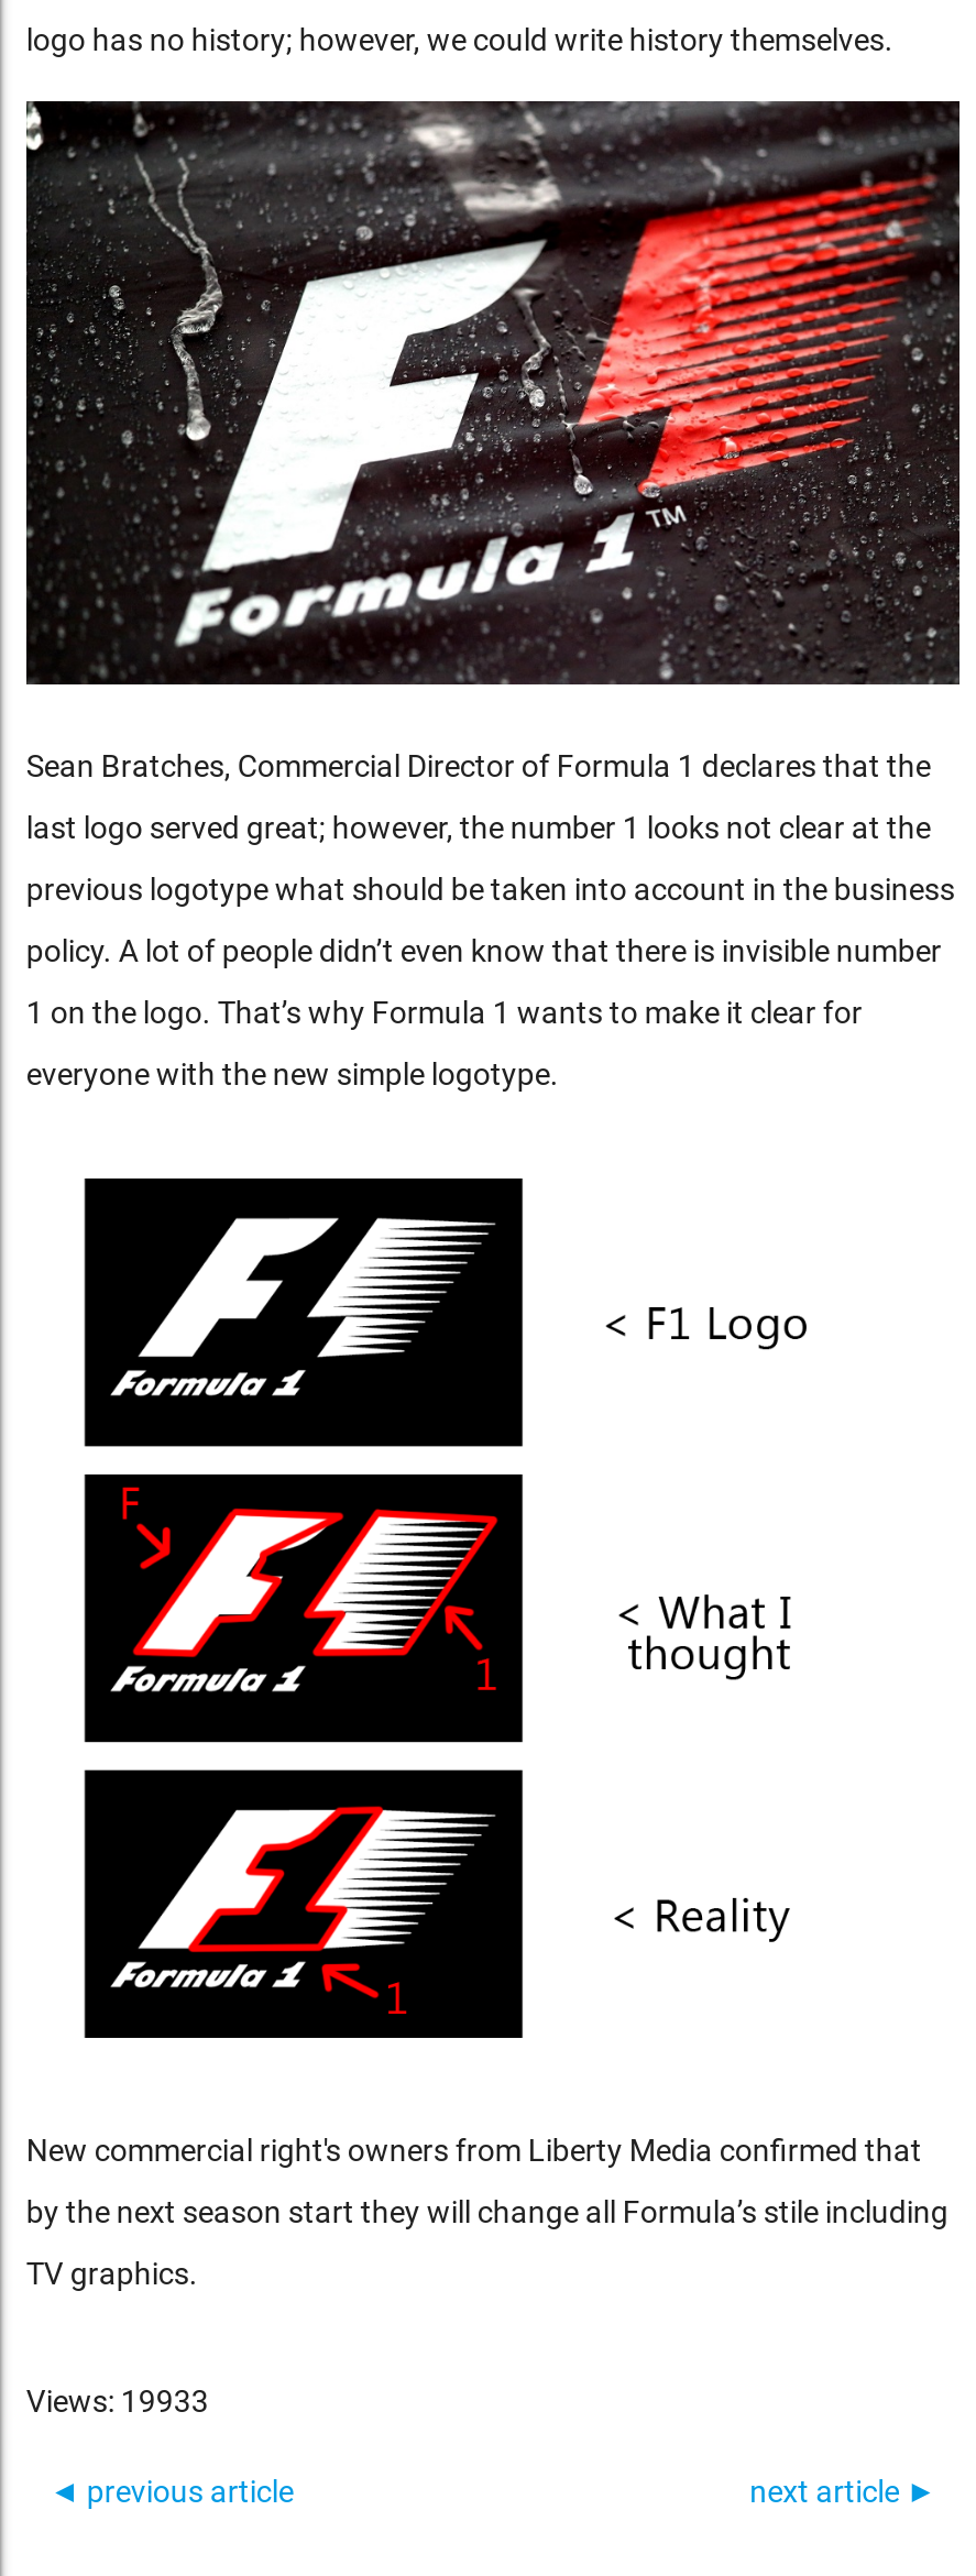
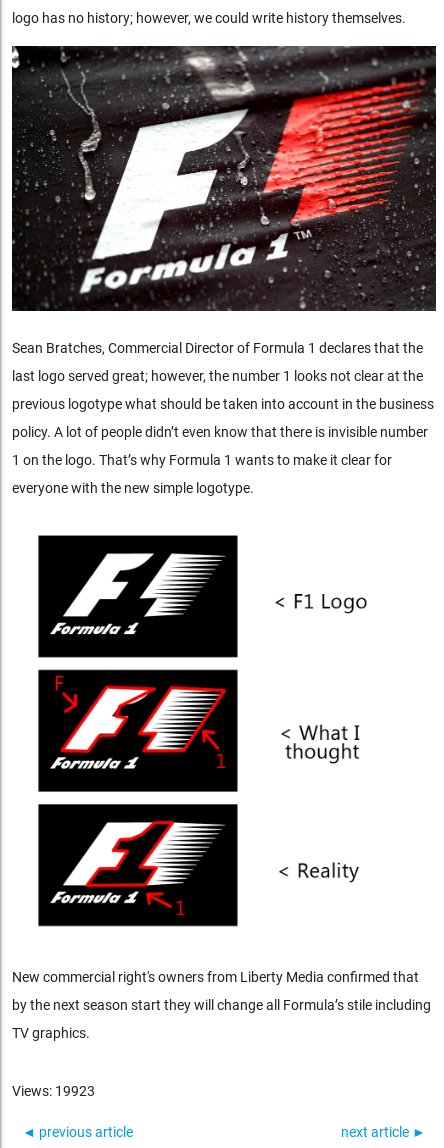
[26,2383,209,2418] Views: 19933 -> [12,1083,95,1099] Views: 19923

